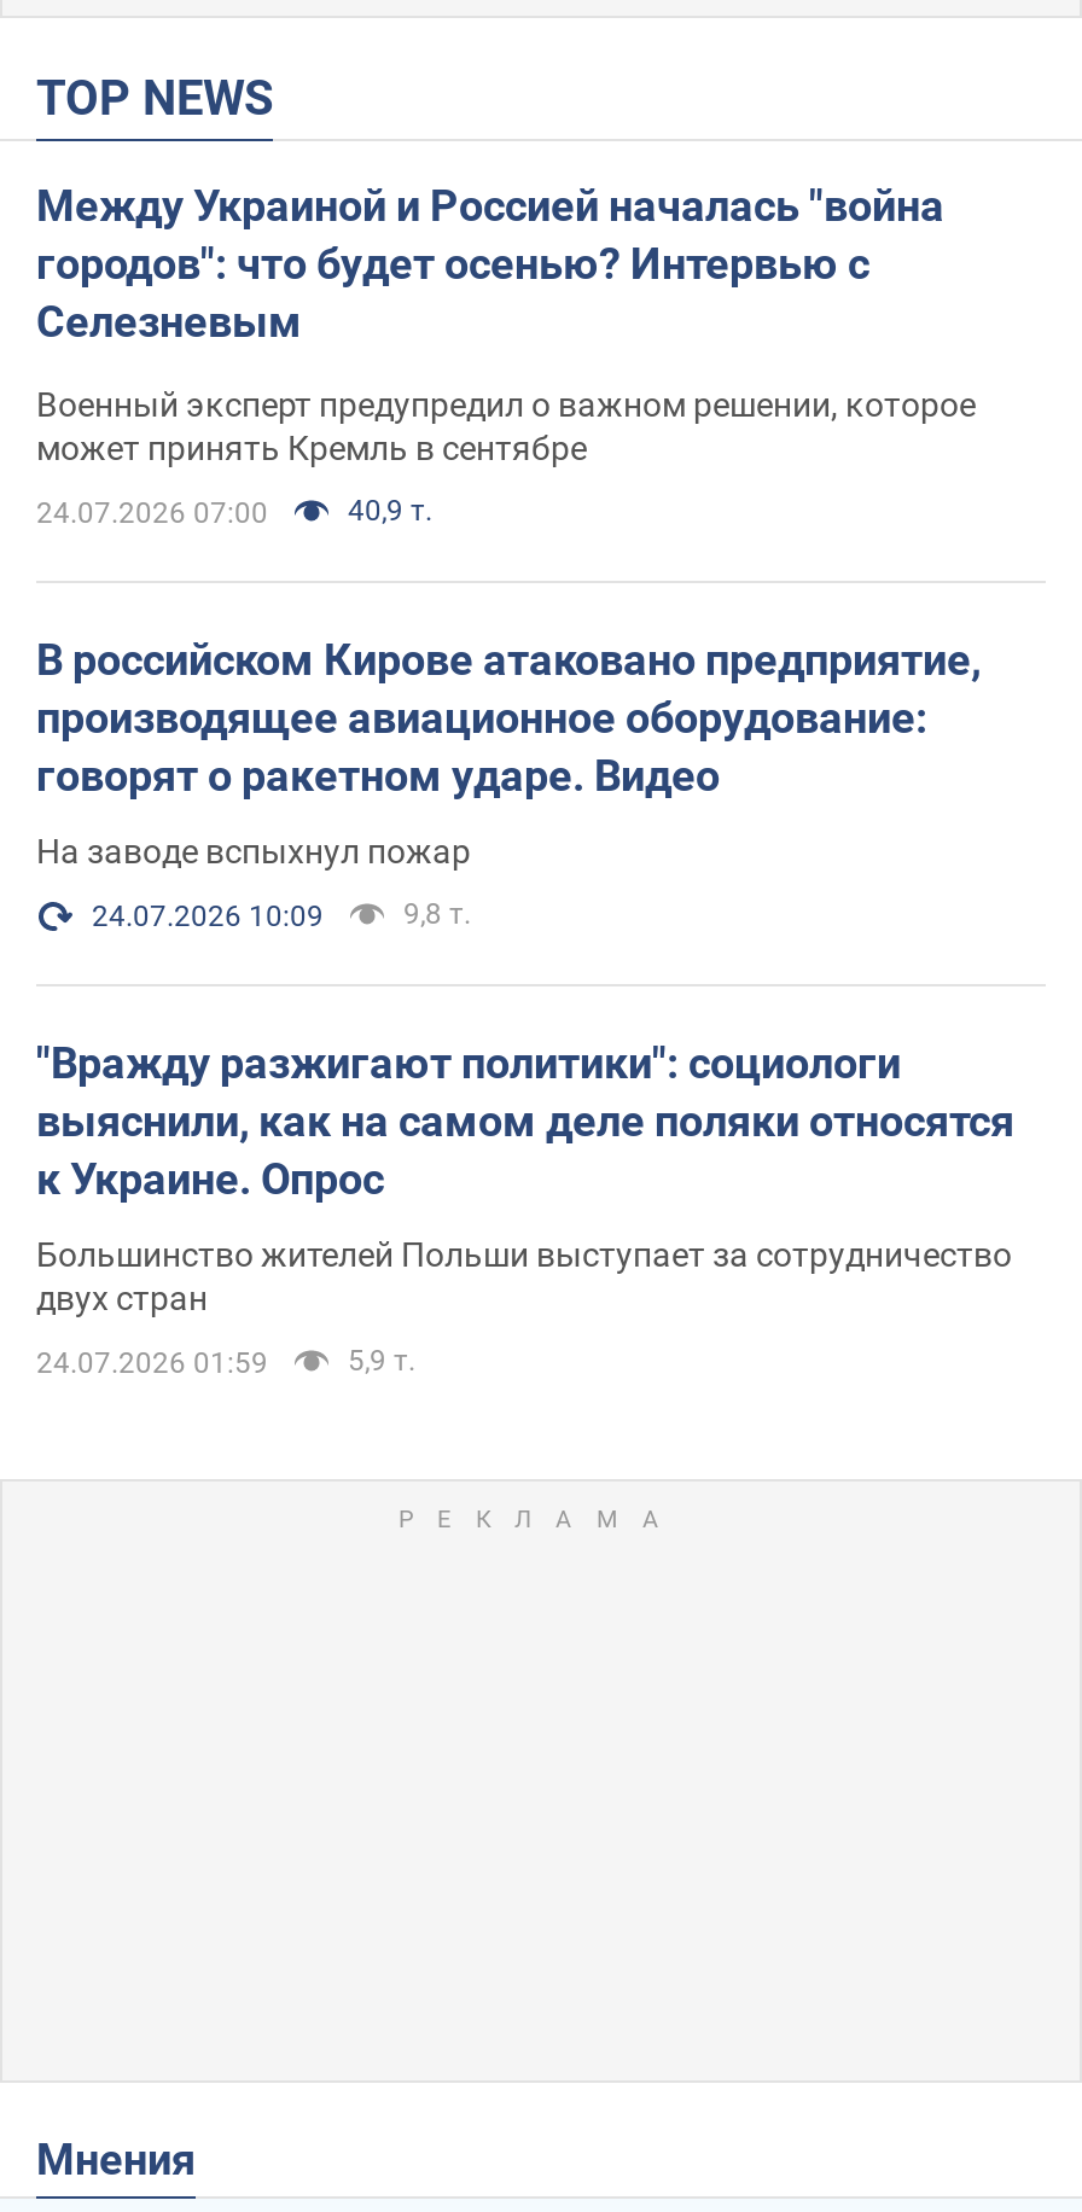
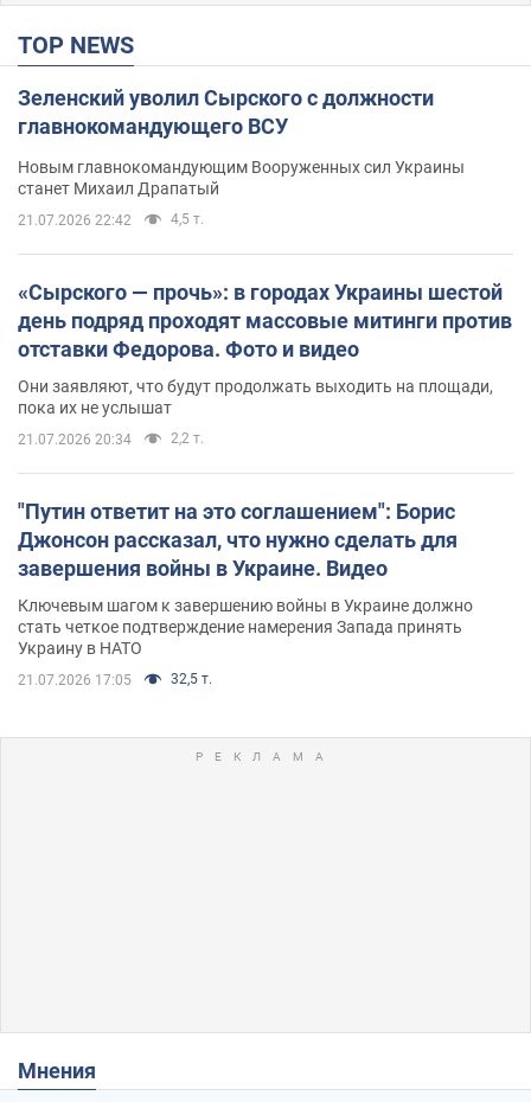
[36,179,944,346] Между Украиной и Россией началась "война | городов": что будет осенью? Интервью с | Селезневым -> [18,85,434,138] Зеленский уволил Сырского с должности | главнокомандующего ВСУ
[36,384,976,467] Военный эксперт предупредил о важном решении, которое | может принять Кремль в сентябре -> [18,157,465,198] Новым главнокомандующим Вооруженных сил Украины | станет Михаил Драпатый
[36,493,432,529] 24.07.2026 07:00 | 40,9 т. -> [18,211,204,228] 21.07.2026 22:42 | 4,5 т.
[36,633,981,800] В российском Кирове атаковано предприятие, | производящее авиационное оборудование: | говорят о ракетном ударе. Видео -> [18,279,512,361] «Сырского — прочь»: в городах Украины шестой | день подряд проходят массовые митинги против | отставки Федорова. Фото и видео
[36,831,471,870] На заводе вспыхнул пожар -> [18,376,493,417] Они заявляют, что будут продолжать выходить на площади, | пока их не услышат
[92,896,471,933] 24.07.2026 10:09 | 9,8 т. -> [18,430,204,448] 21.07.2026 20:34 | 2,2 т.
[36,1036,1014,1203] "Вражду разжигают политики": социологи | выяснили, как на самом деле поляки относятся | к Украине. Опрос -> [18,499,458,580] "Путин ответит на это соглашением": Борис | Джонсон рассказал, что нужно сделать для | завершения войны в Украине. Видео
[36,1234,1012,1317] Большинство жителей Польши выступает за сотрудничество | двух стран -> [18,596,473,657] Ключевым шагом к завершению войны в Украине должно | стать четкое подтверждение намерения Запада принять | Украину в НАТО
[36,1343,415,1379] 24.07.2026 01:59 | 5,9 т. -> [18,670,212,688] 21.07.2026 17:05 | 32,5 т.

